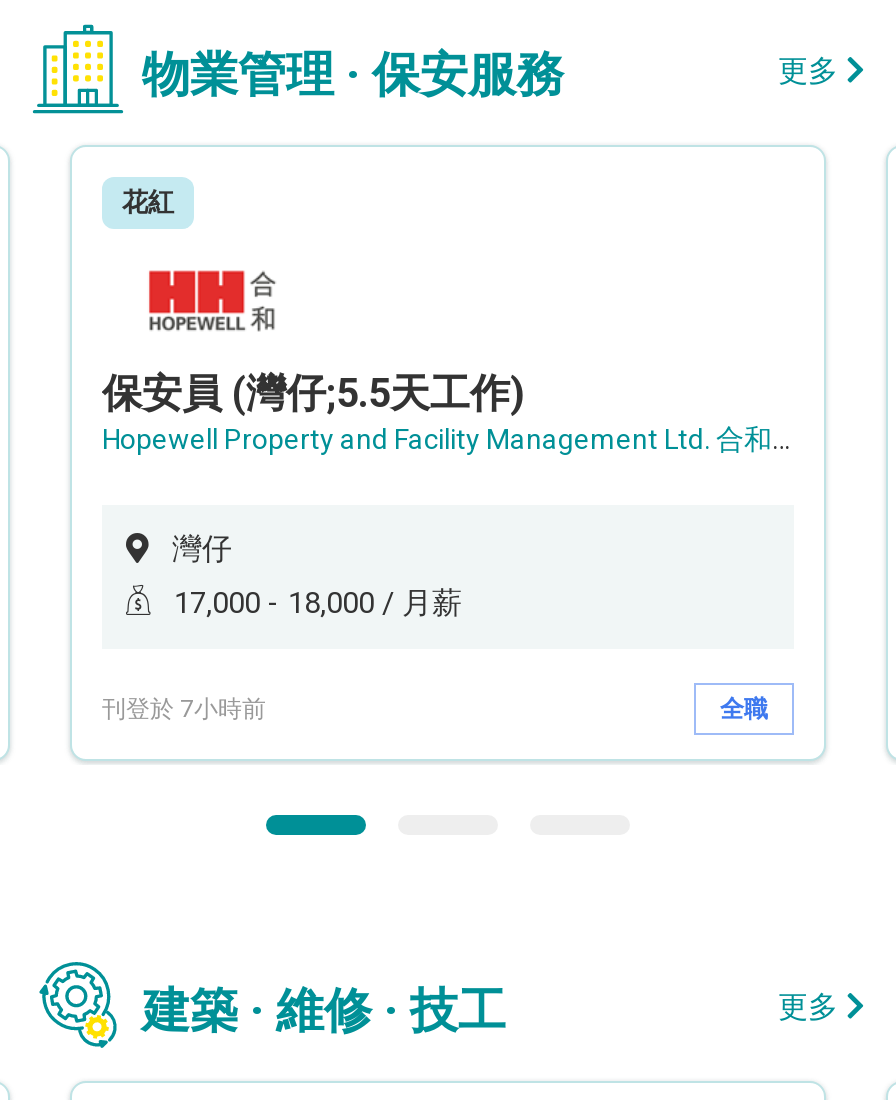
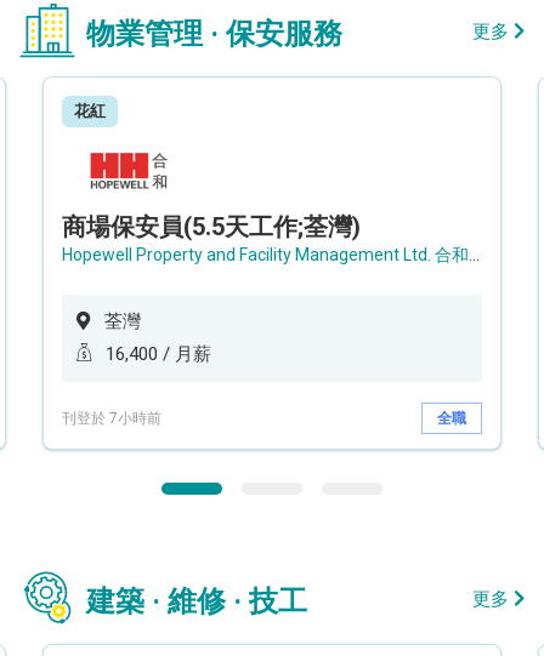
[102,369,524,417] 保安員 (灣仔;5.5天工作) -> [62,212,361,241] 商場保安員(5.5天工作;荃灣)
[172,531,232,567] 灣仔 -> [104,311,141,332] 荃灣
[174,585,462,621] 17,000 - 18,000 / 月薪 -> [106,343,211,365] 16,400 / 月薪

